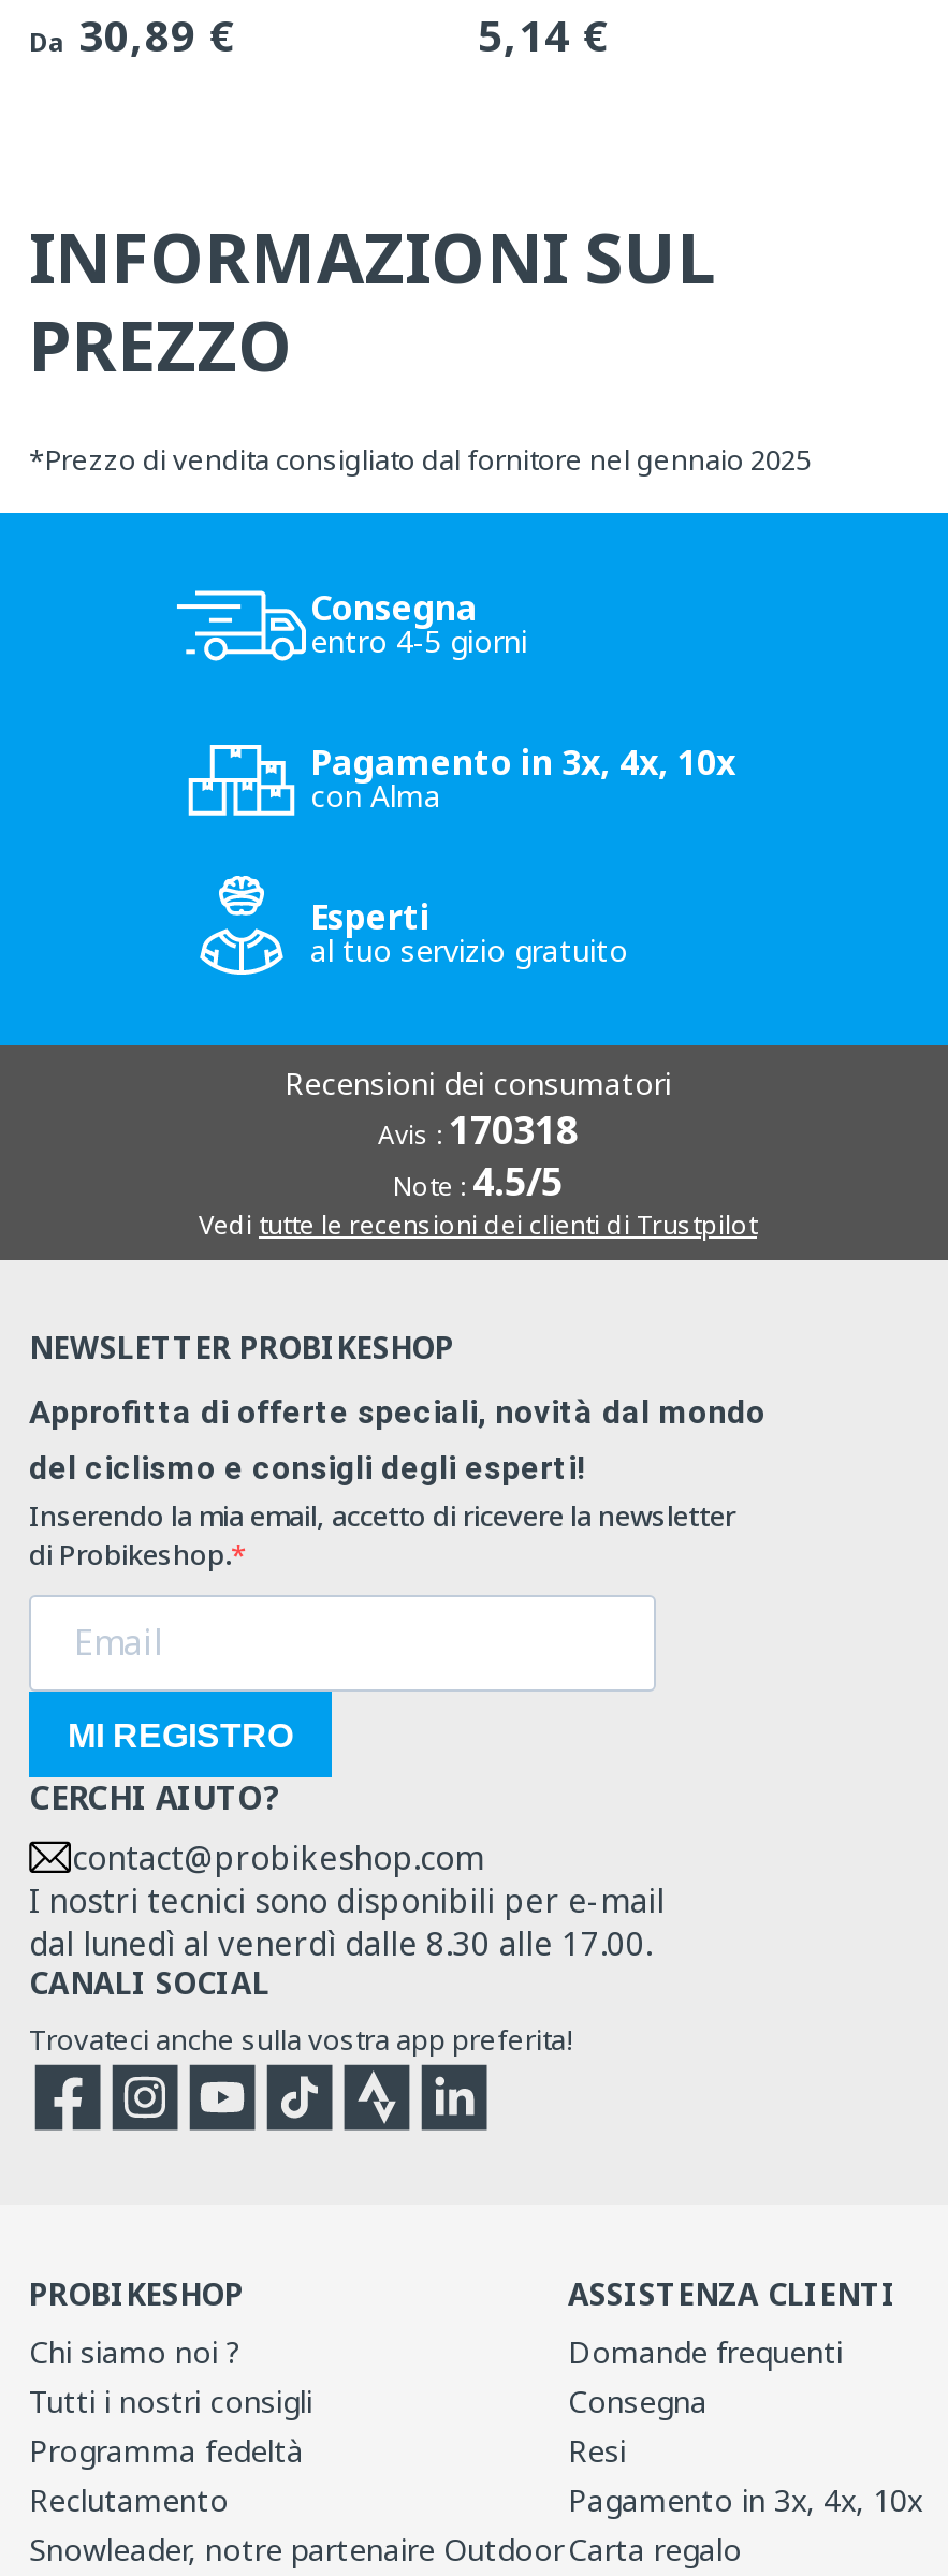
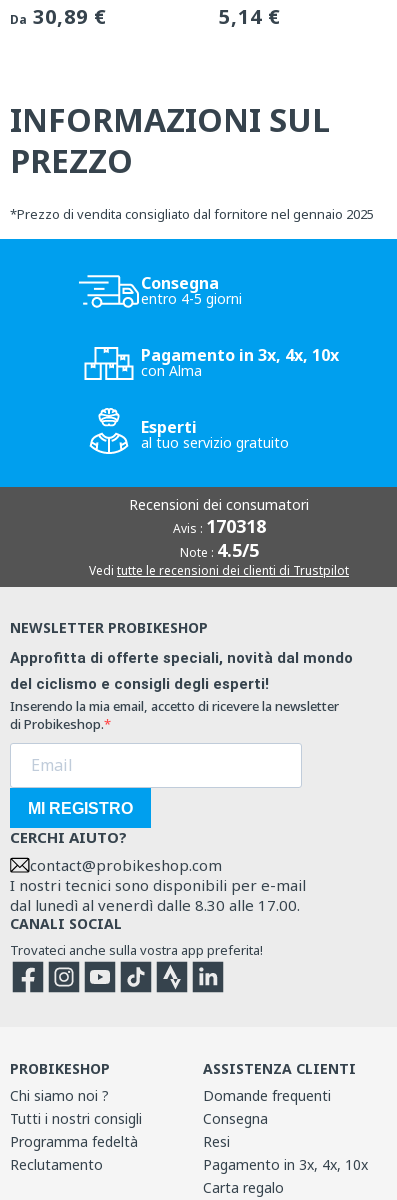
[29,2529,564,2570] Snowleader, notre partenaire Outdoor -> none

